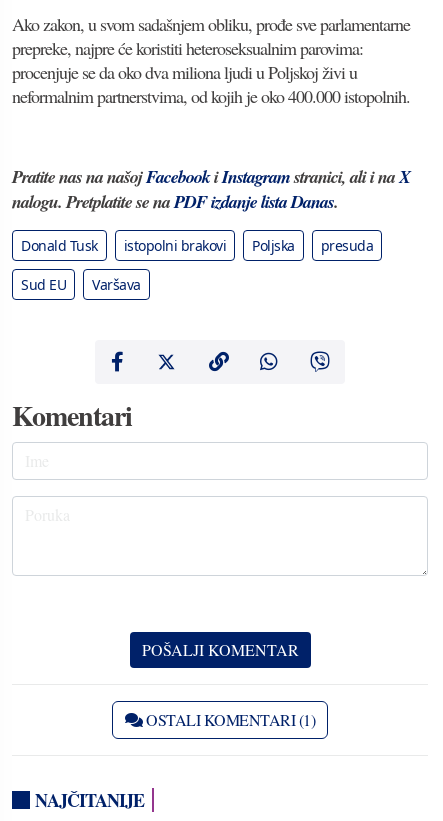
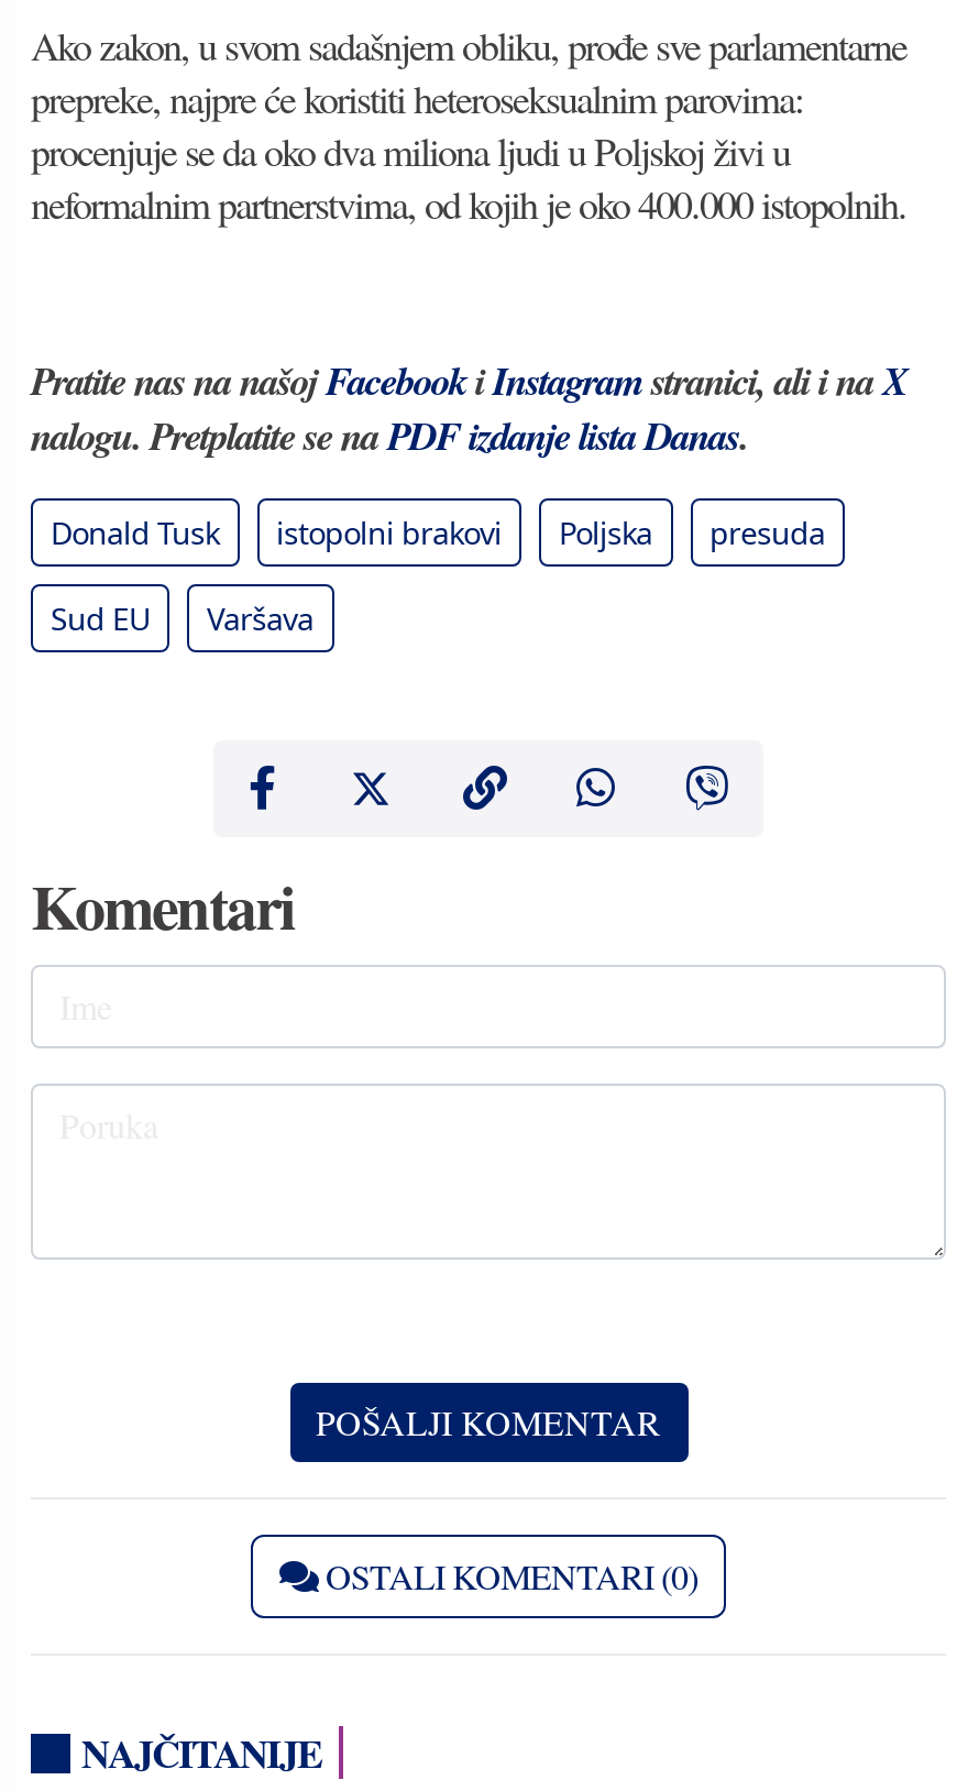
[146,709,315,730] OSTALI KOMENTARI (1) -> [326,1552,697,1599] OSTALI KOMENTARI (0)

